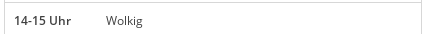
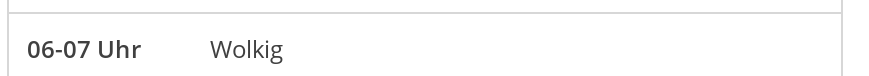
[14,12,71,29] 14-15 Uhr -> [27,32,141,66] 06-07 Uhr

